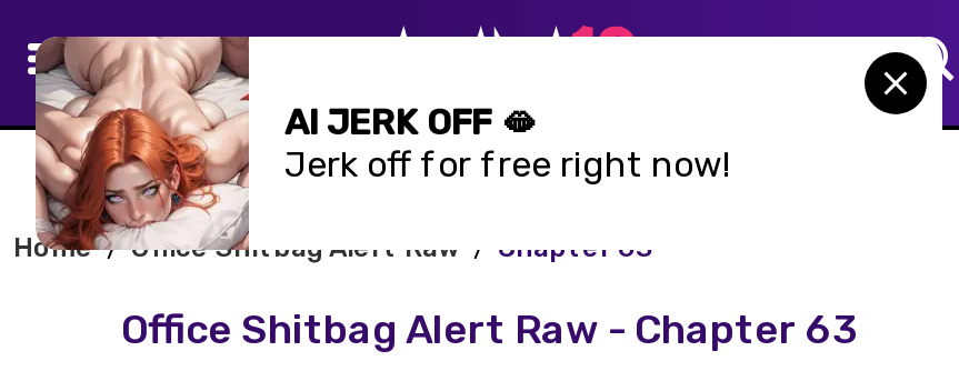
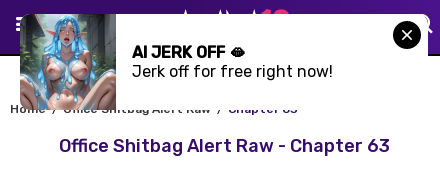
[33,34,251,245] [image] -> [19,14,117,109] [image]

